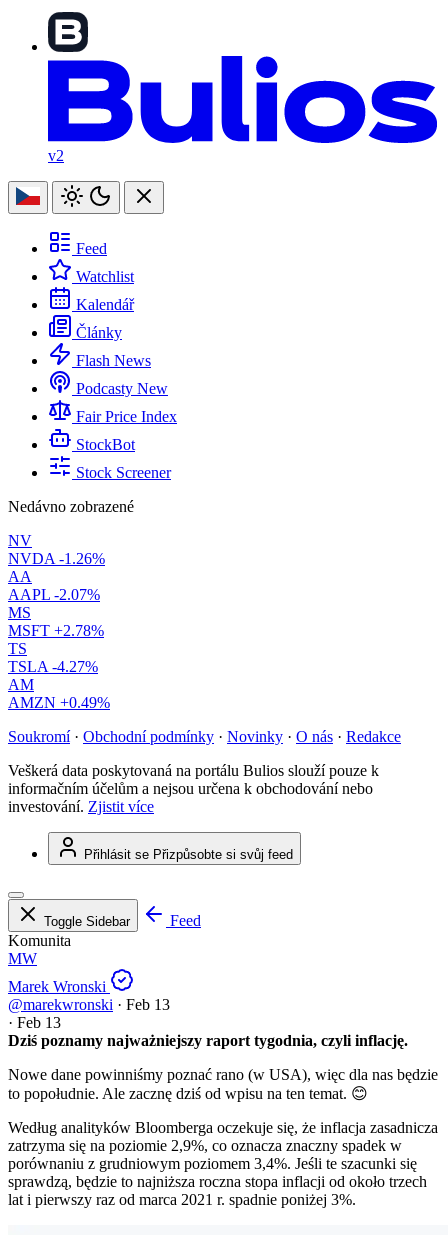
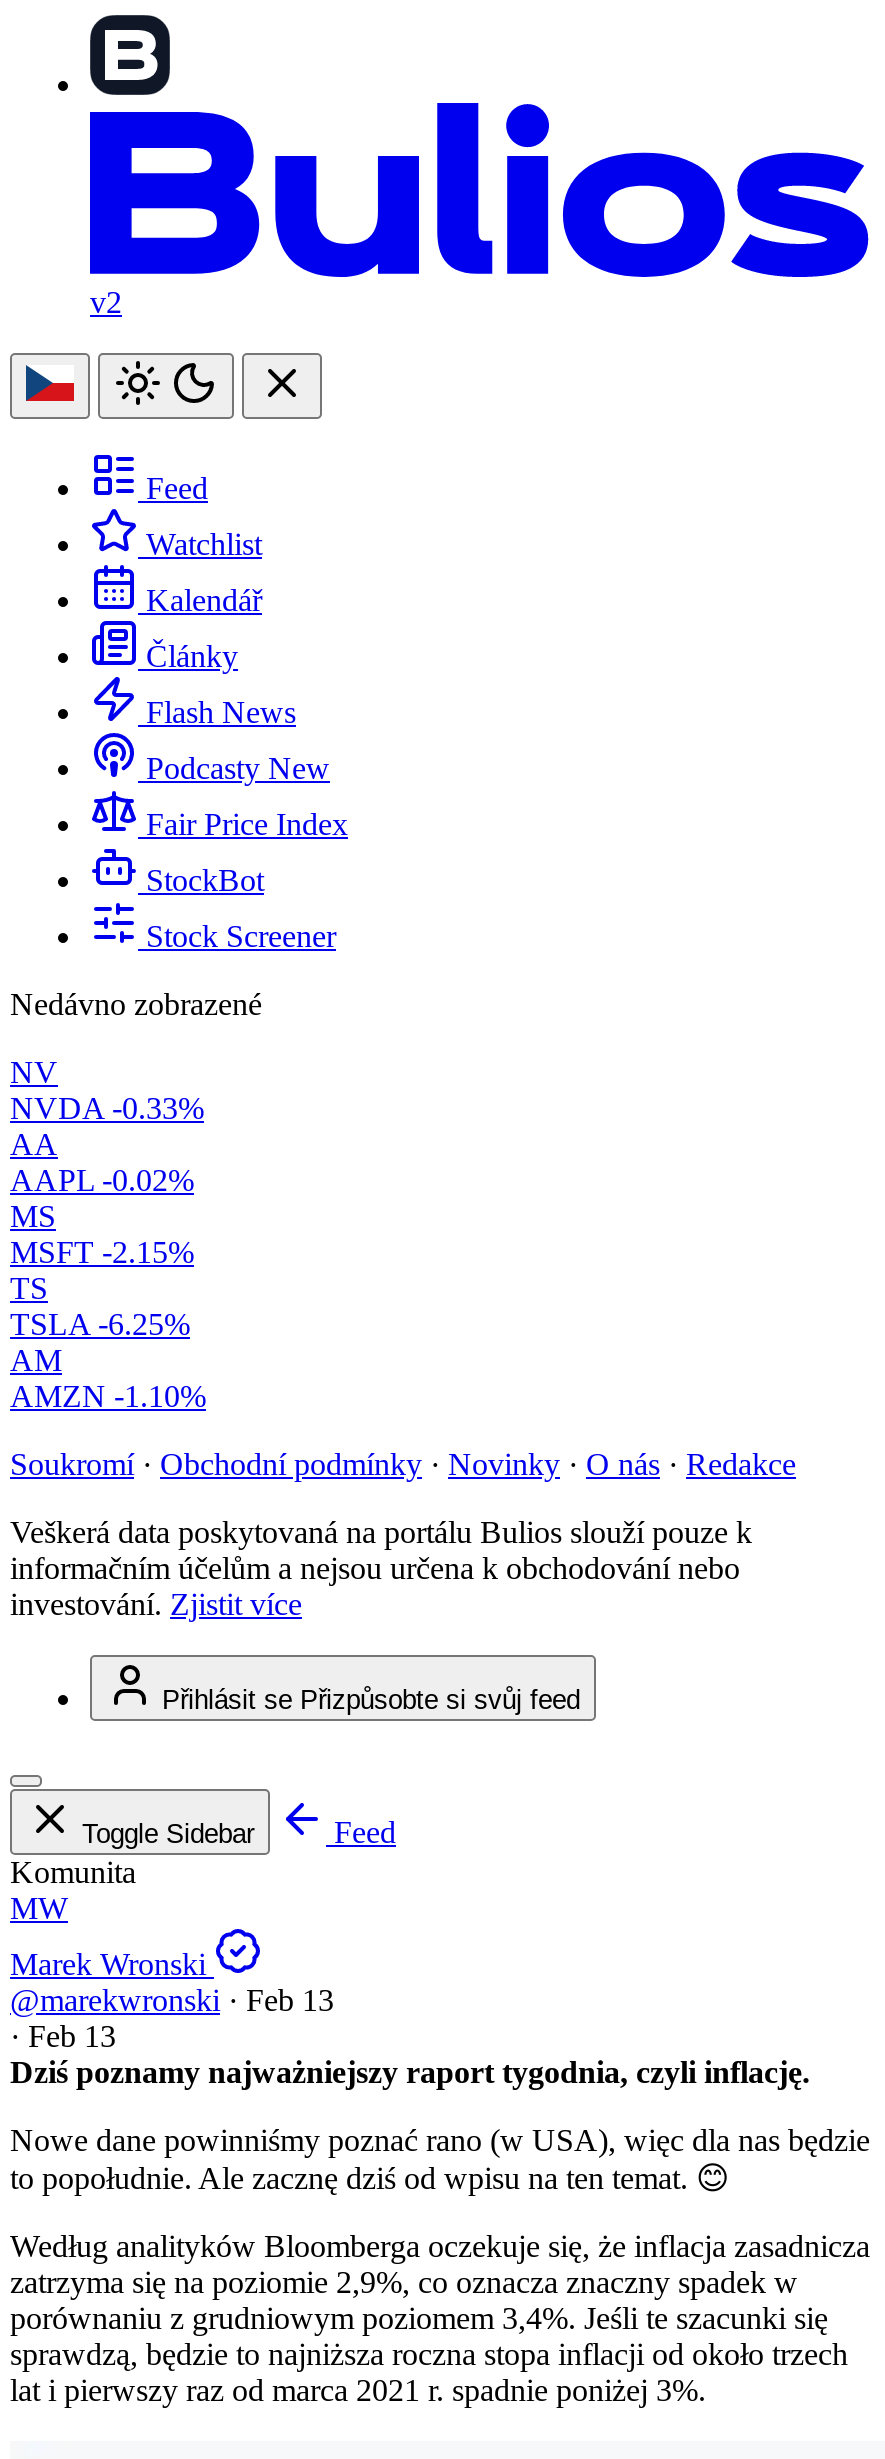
[8,550,105,567] NVDA -1.26% -> [10,1091,204,1125] NVDA -0.33%
[8,586,100,603] AAPL -2.07% -> [10,1163,194,1197] AAPL -0.02%
[8,622,104,639] MSFT +2.78% -> [10,1235,194,1269] MSFT -2.15%
[8,658,98,675] TSLA -4.27% -> [10,1307,190,1341] TSLA -6.25%
[8,694,110,711] AMZN +0.49% -> [10,1379,206,1413] AMZN -1.10%

